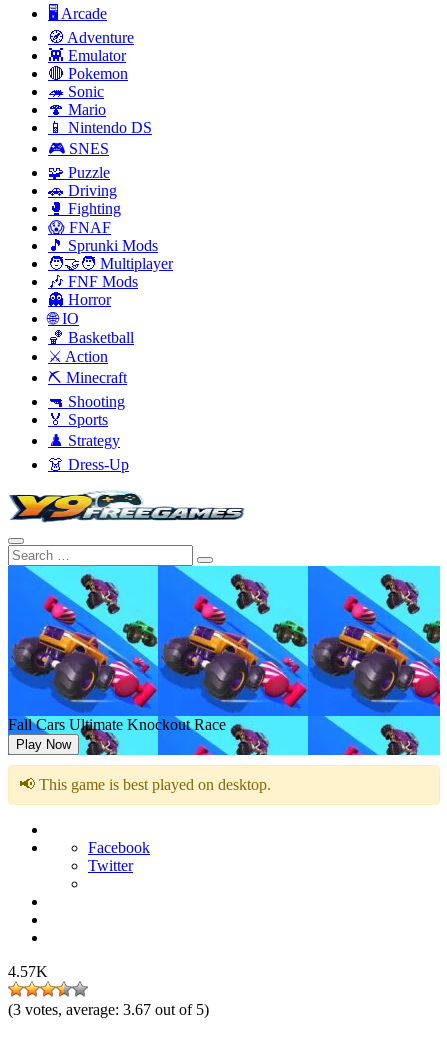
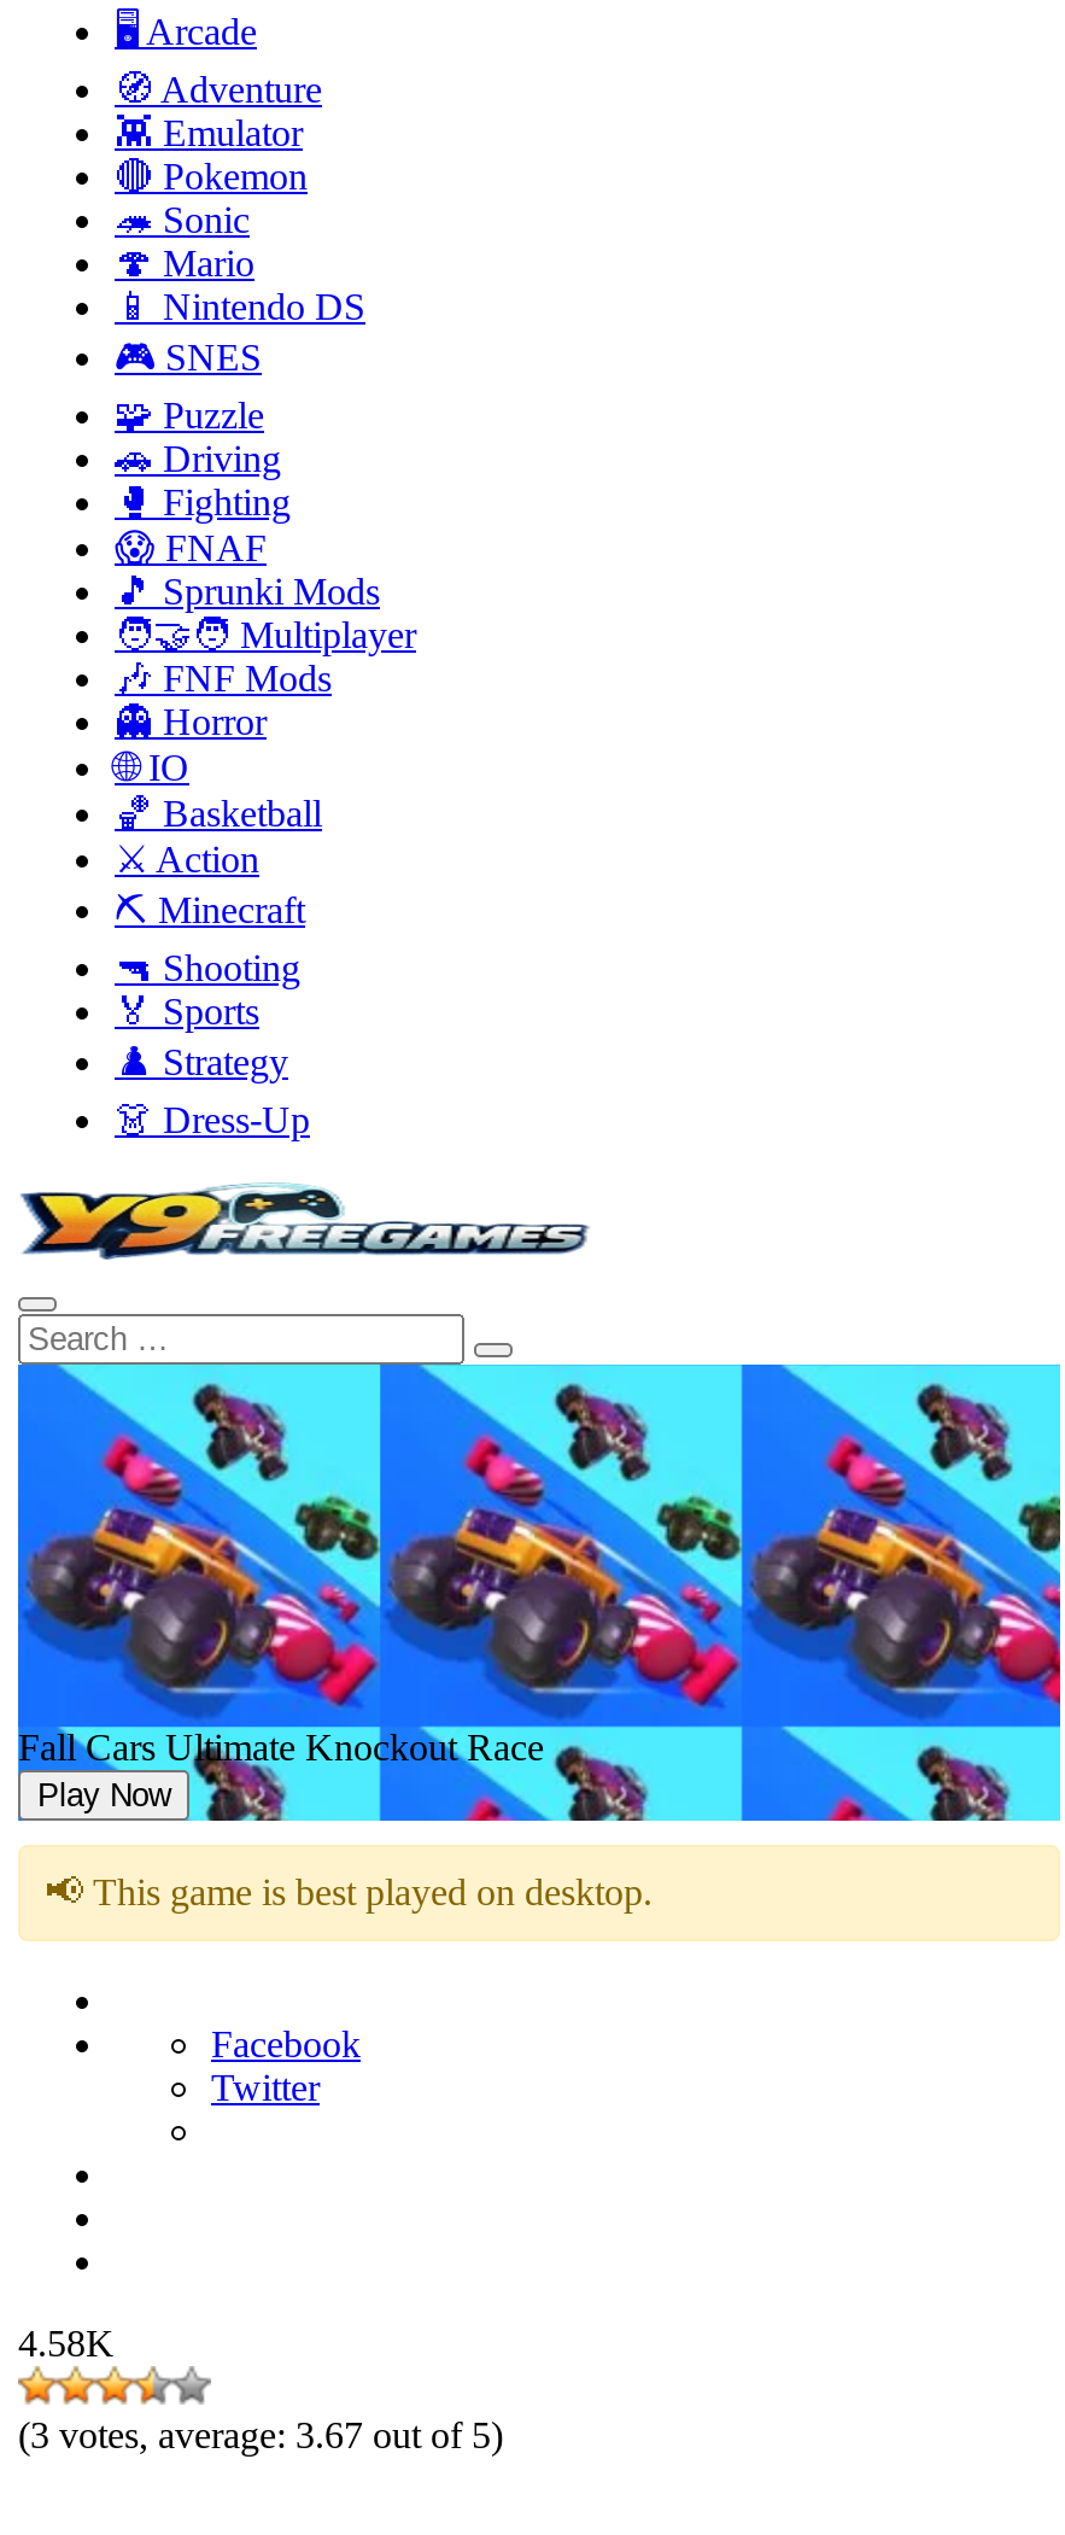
[8,963,48,980] 4.57K -> [18,2323,115,2364] 4.58K

